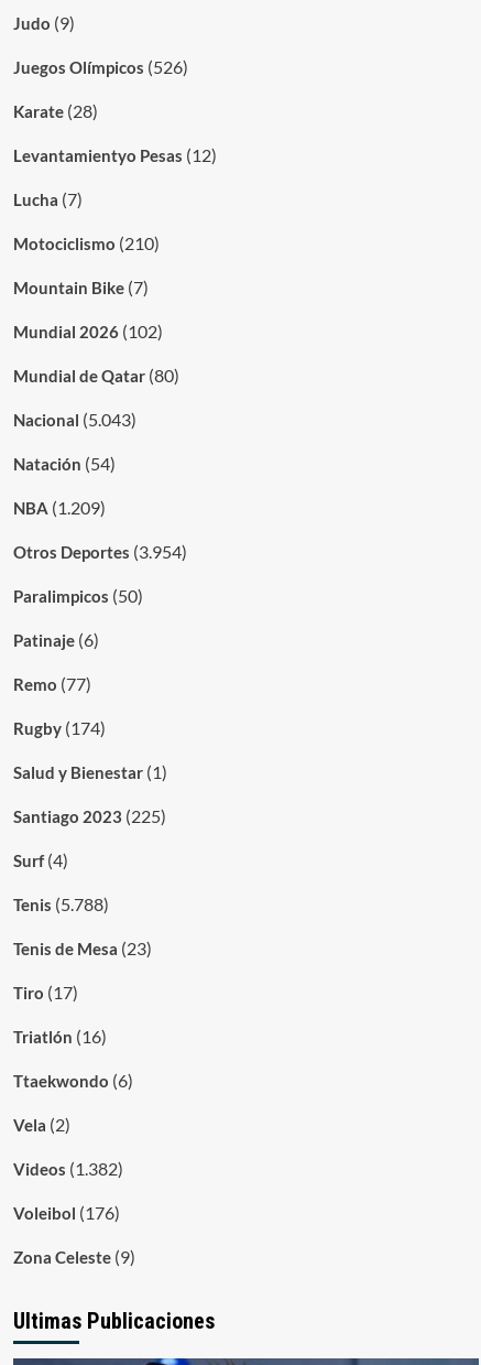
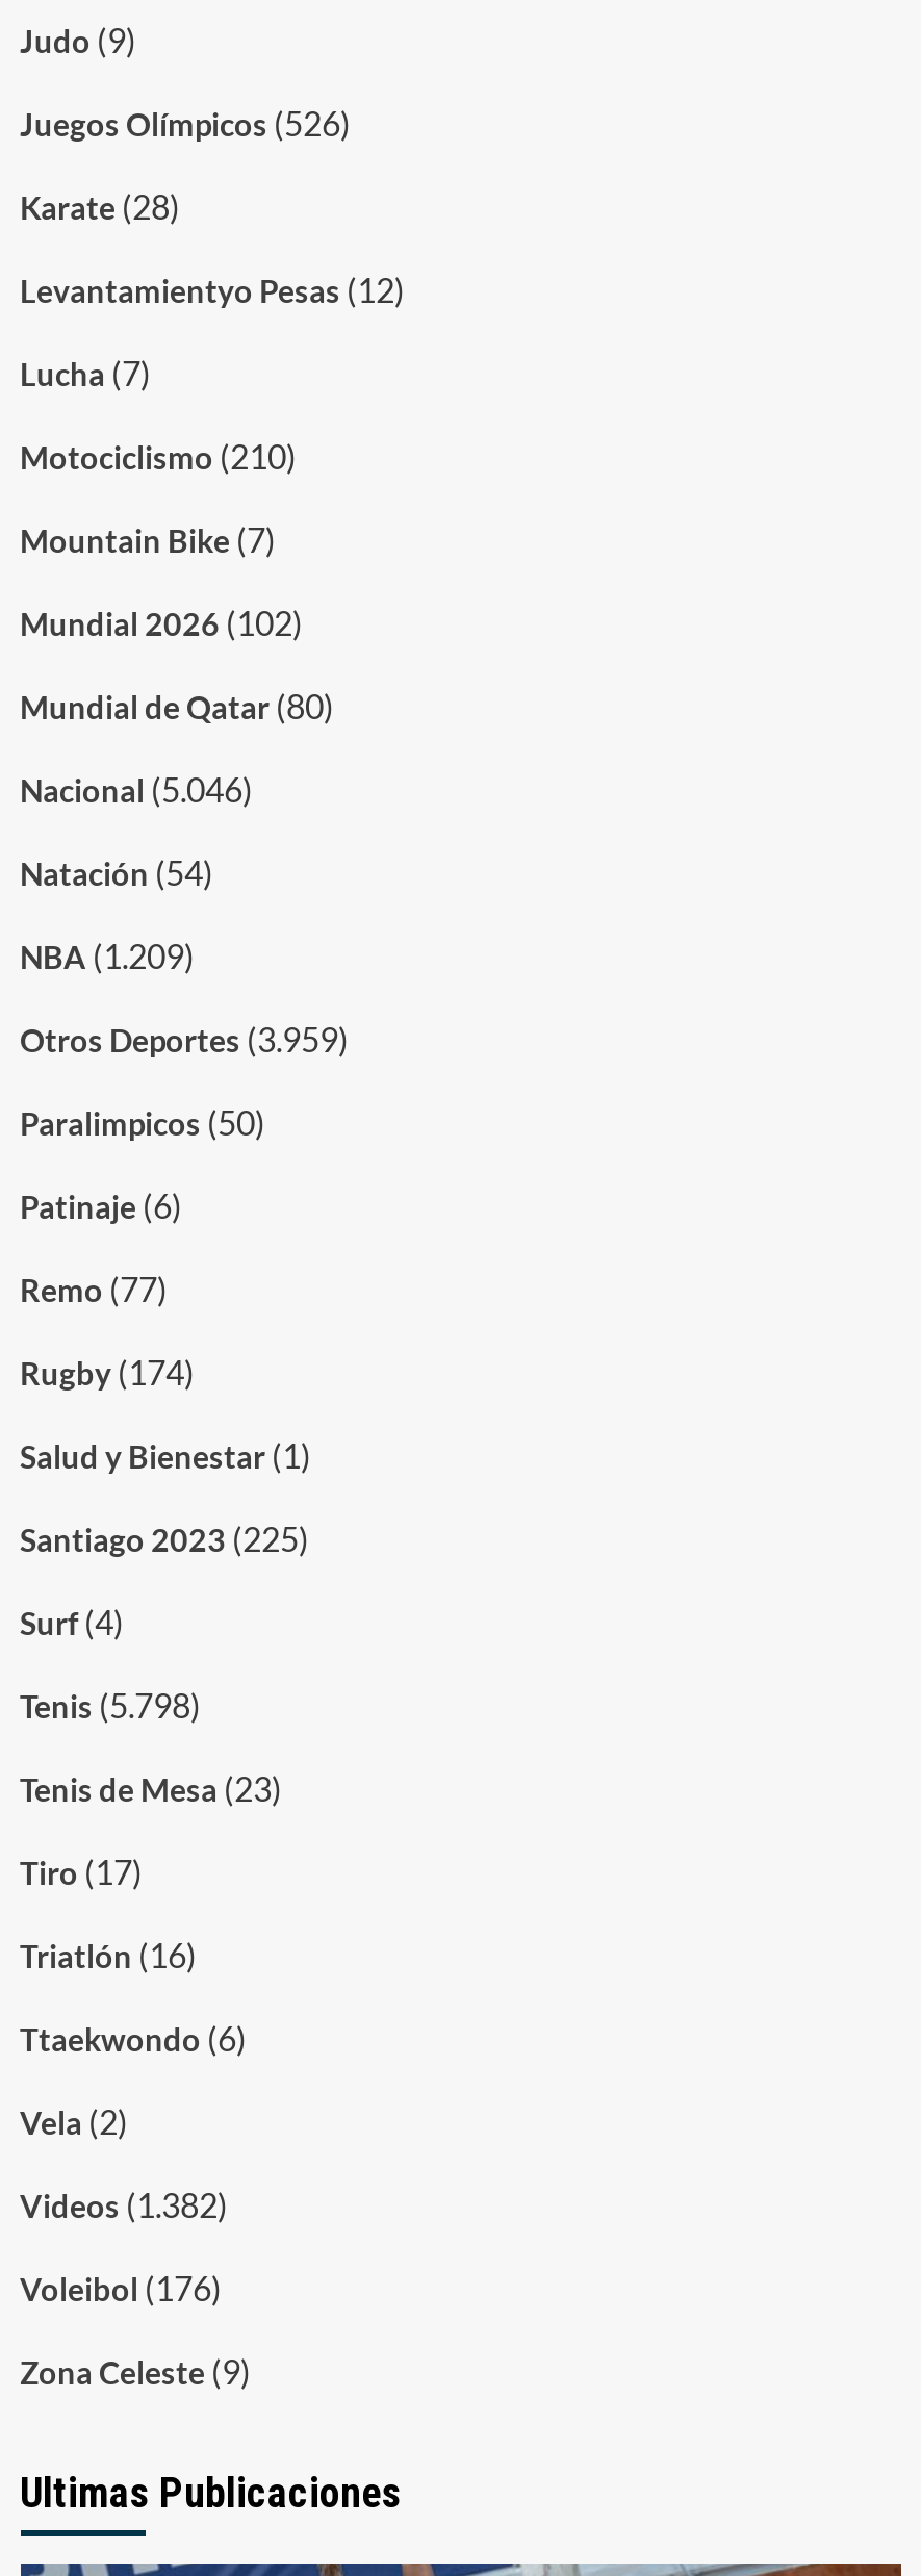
[13,409,136,430] Nacional (5.043) -> [20,770,253,810] Nacional (5.046)
[13,541,187,562] Otros Deportes (3.954) -> [20,1020,349,1059] Otros Deportes (3.959)
[13,894,108,915] Tenis (5.788) -> [20,1686,201,1725] Tenis (5.798)

